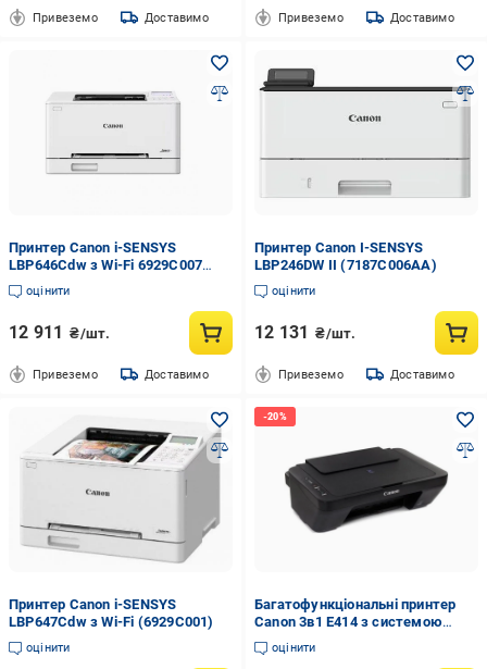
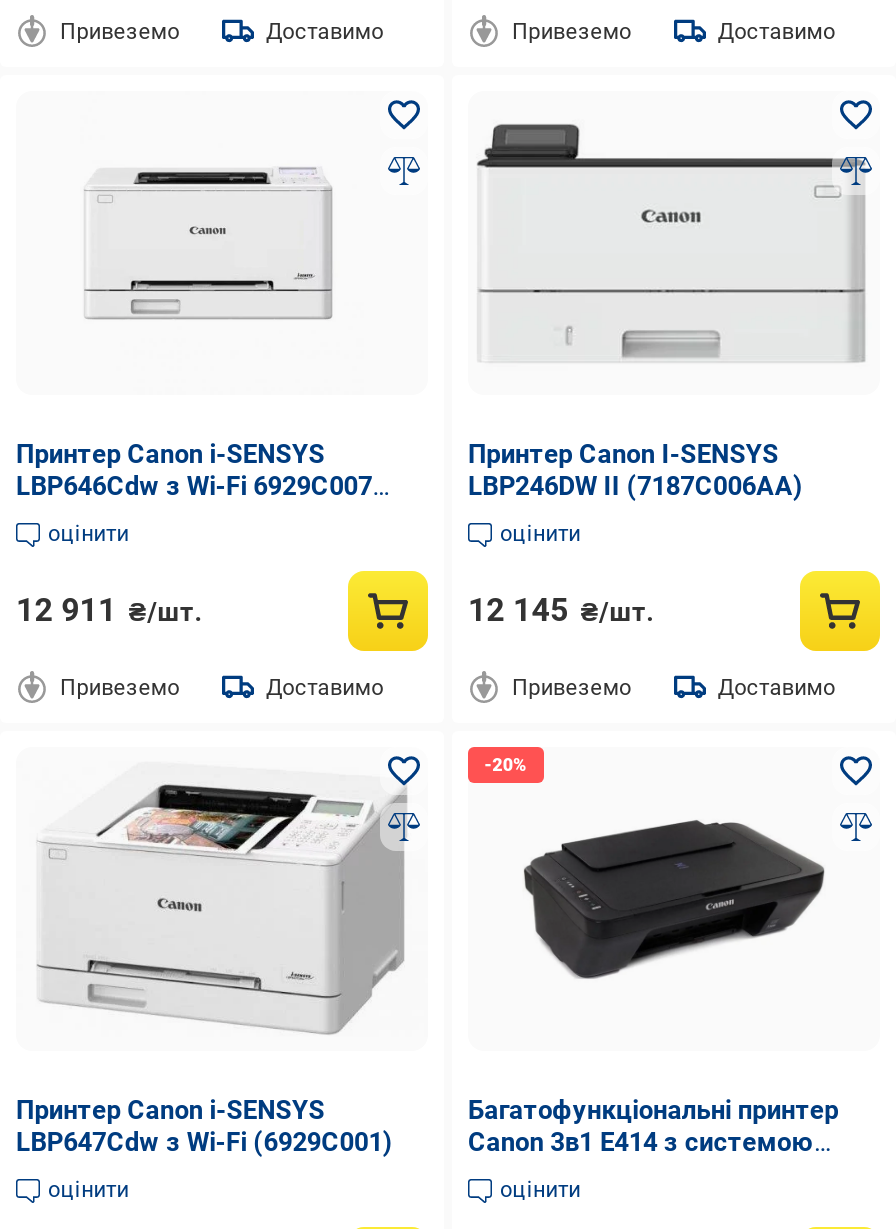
[254,322,356,343] 12 131 ₴/шт. -> [468,591,655,629] 12 145 ₴/шт.

